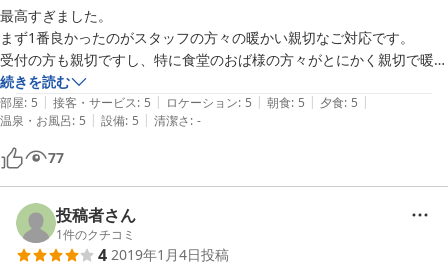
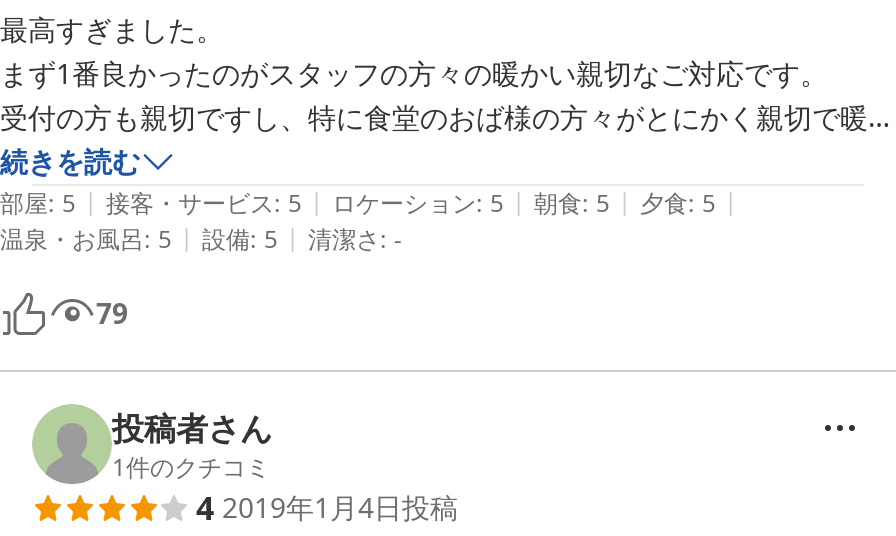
[48,148,64,167] 77 -> [96,294,128,332] 79

